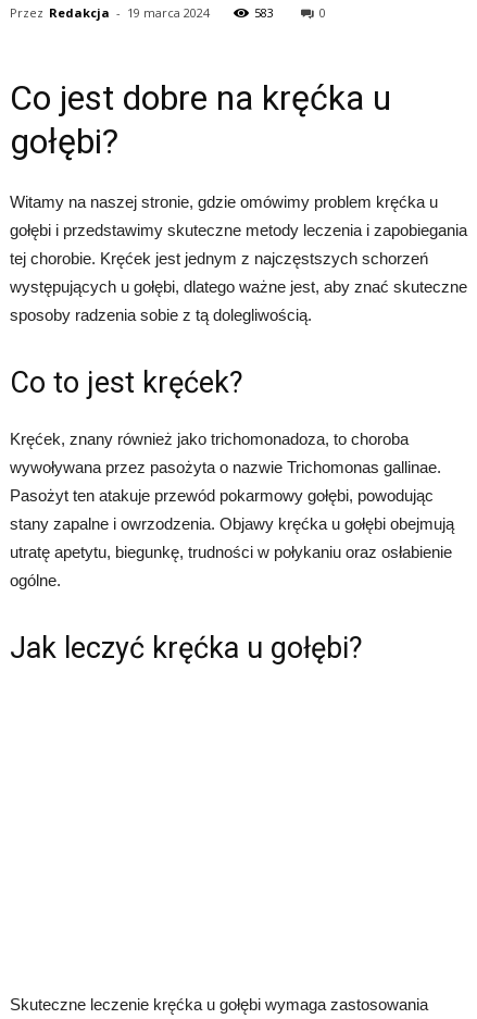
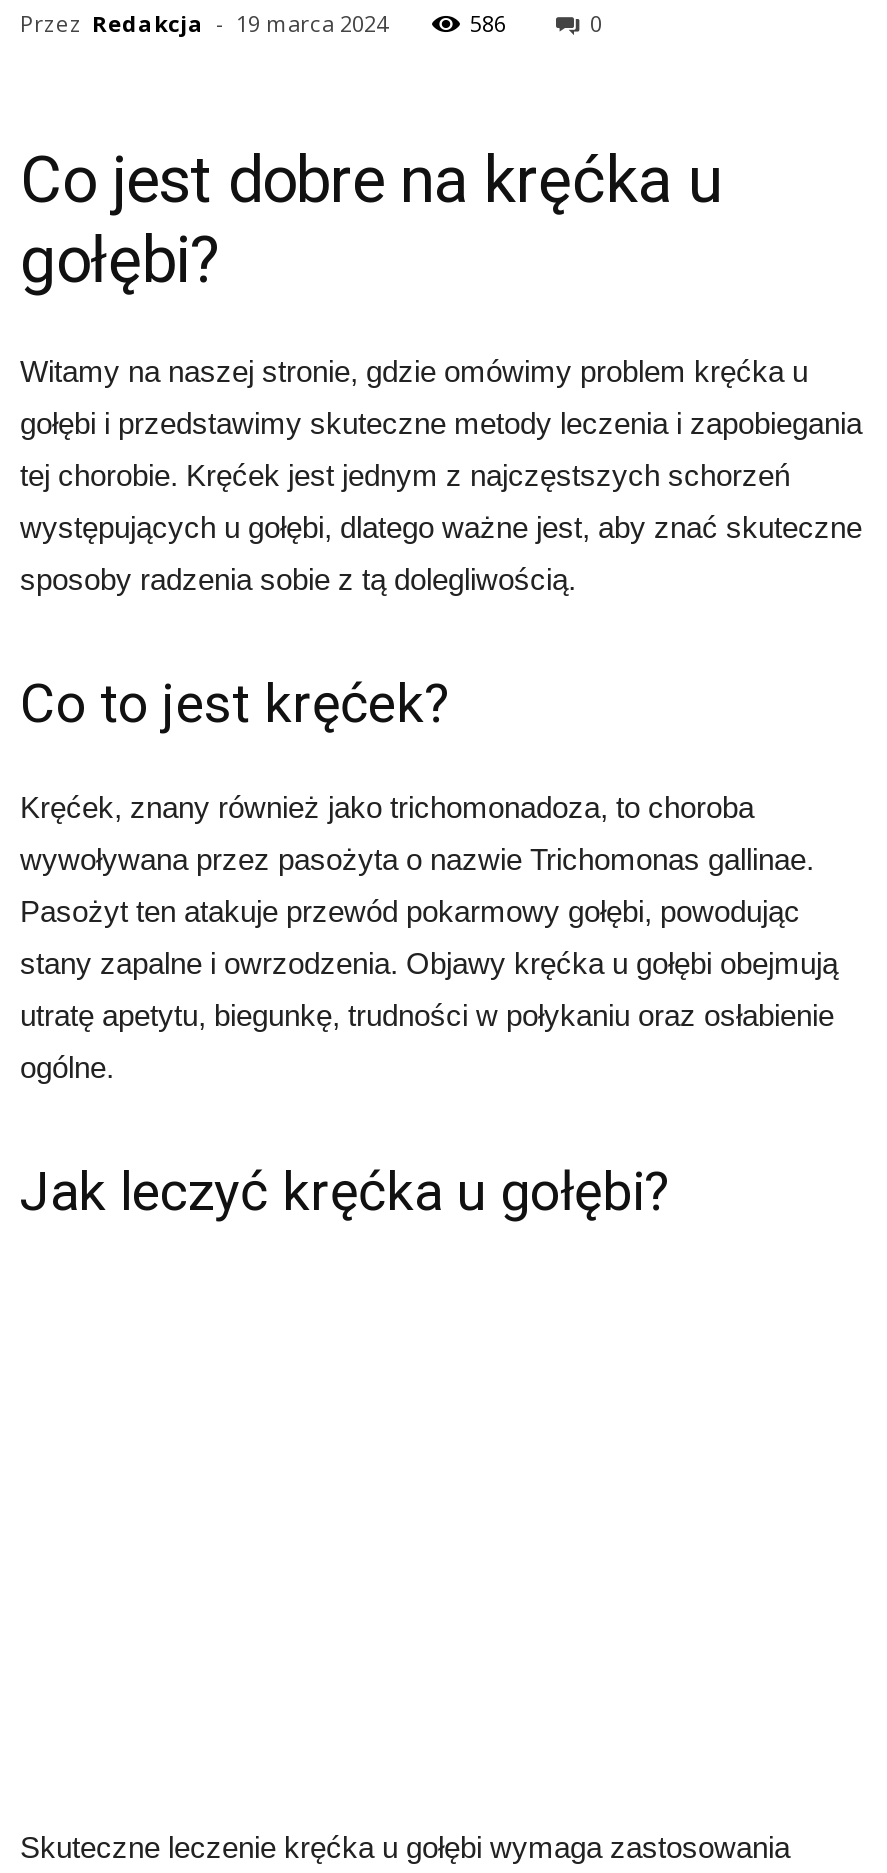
[254,4,274,21] 583 -> [470,8,506,38] 586

